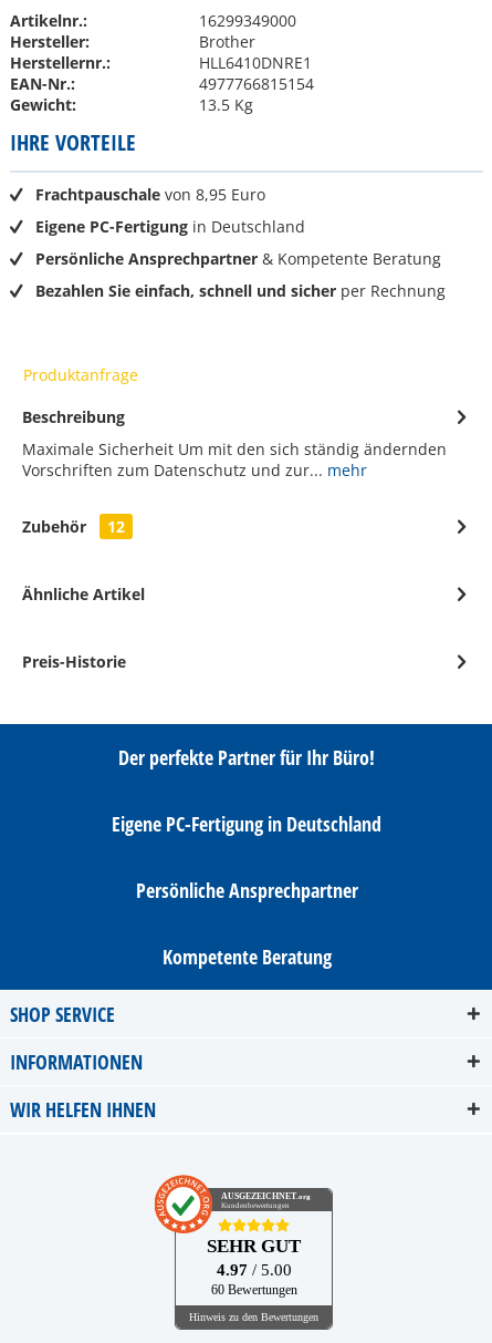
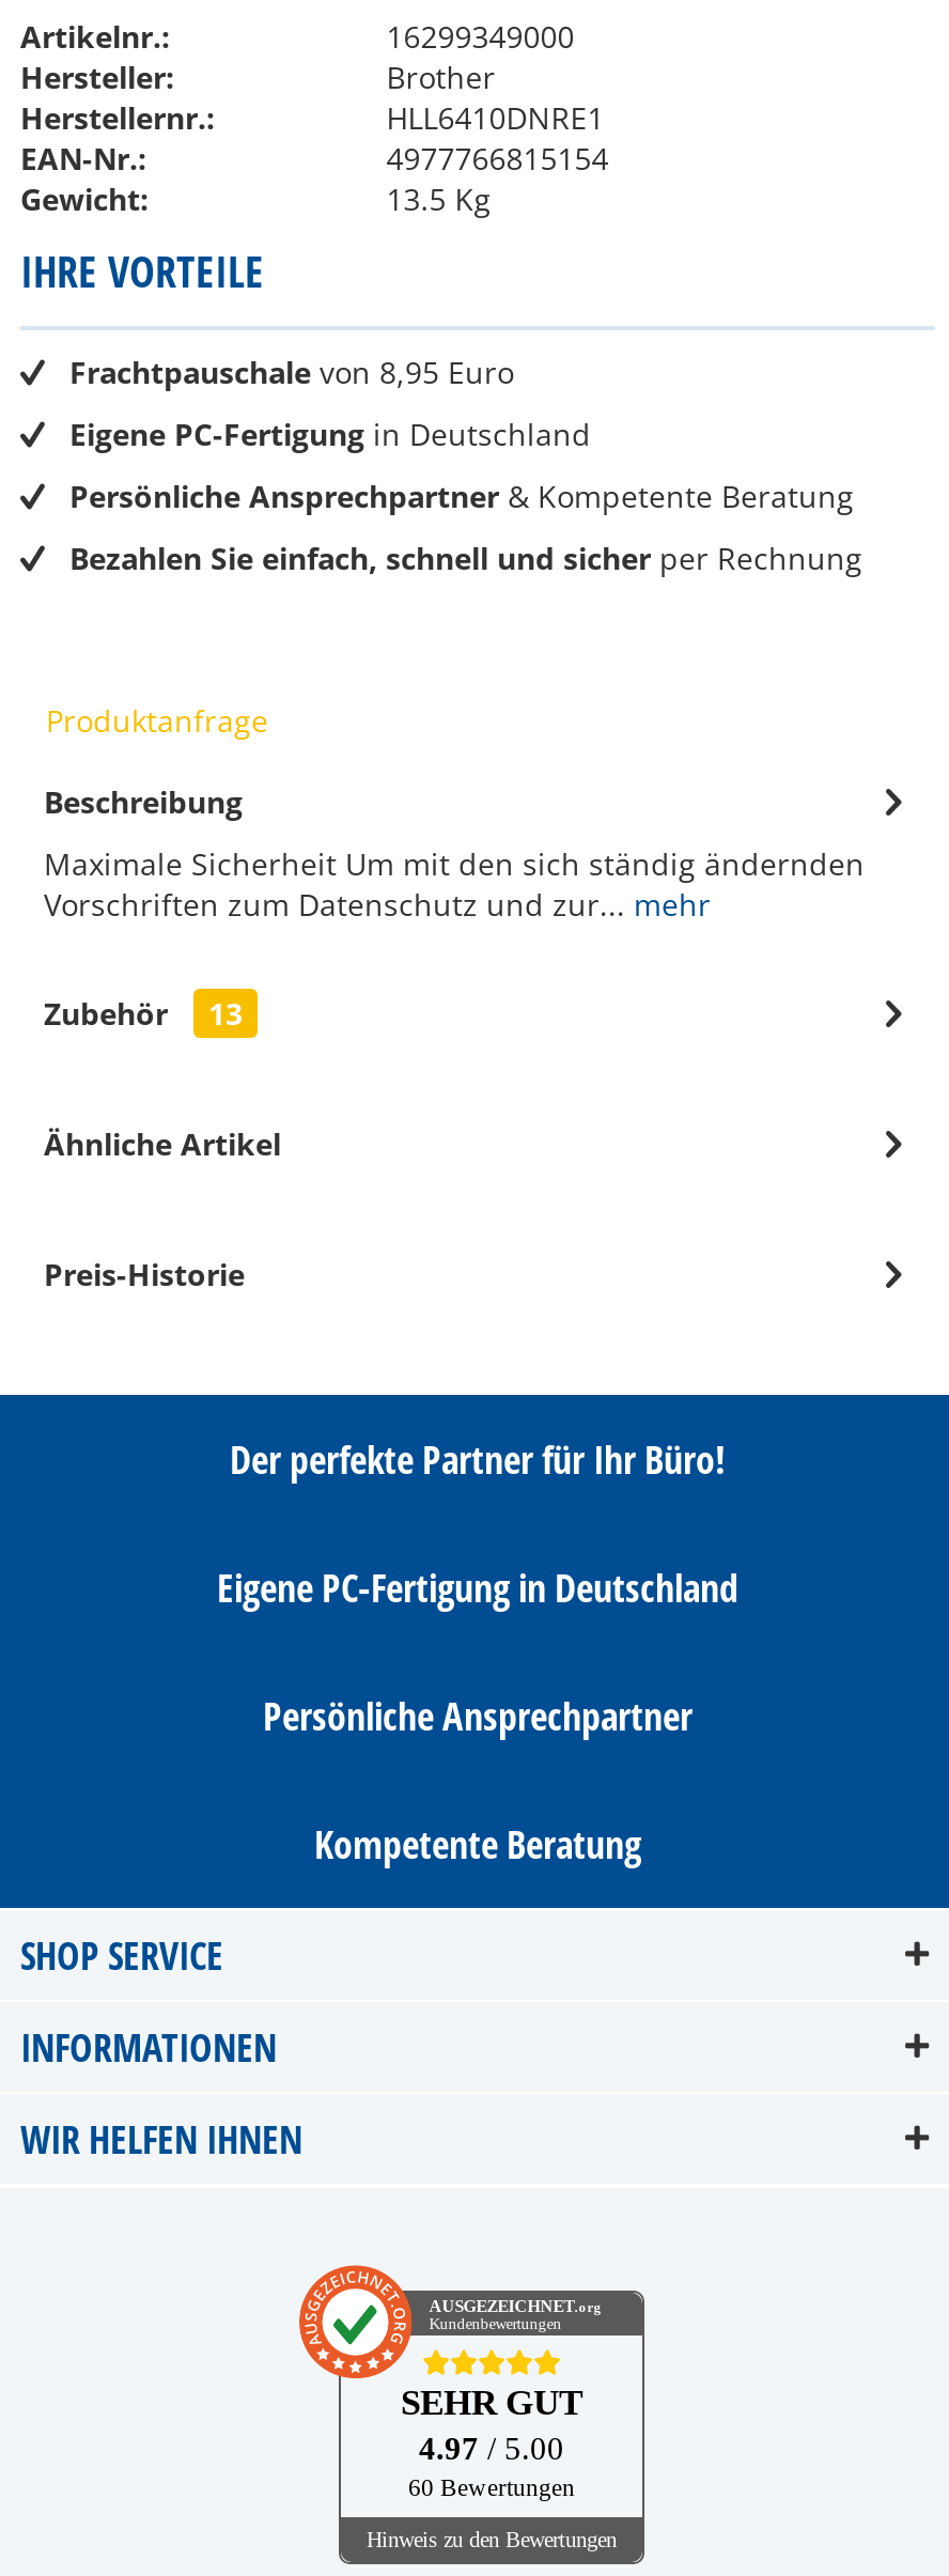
[22,516,125,537] Zubehör 12 -> [44,993,243,1034] Zubehör 13

